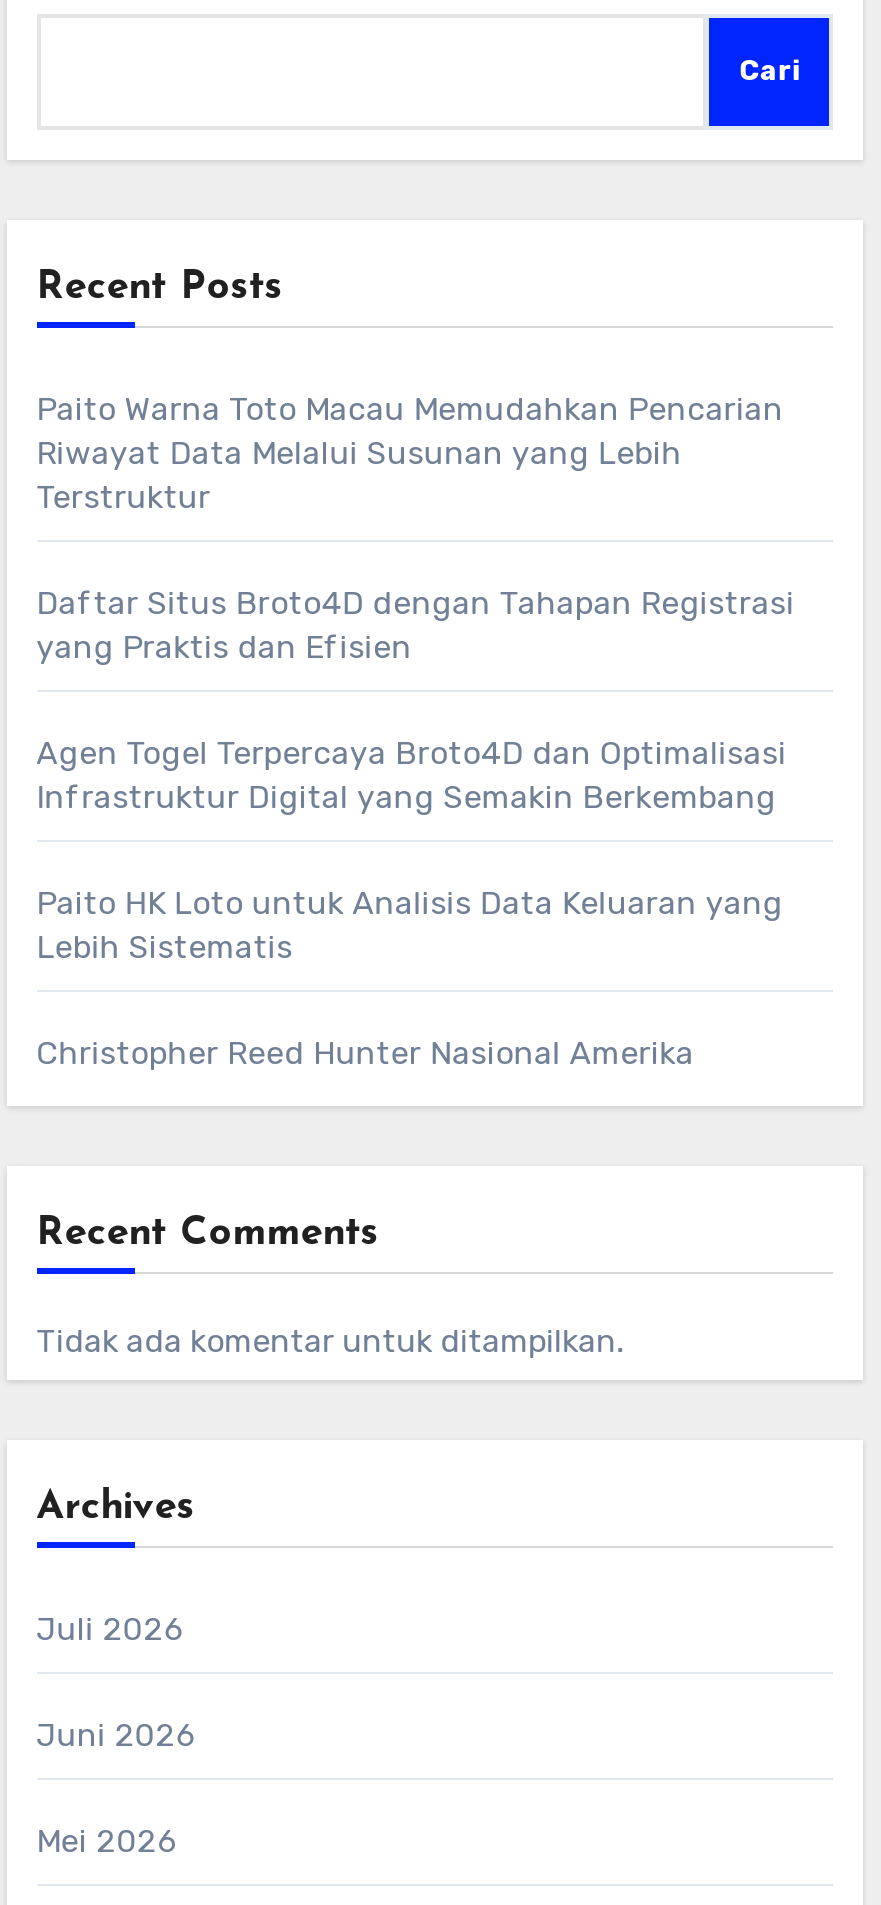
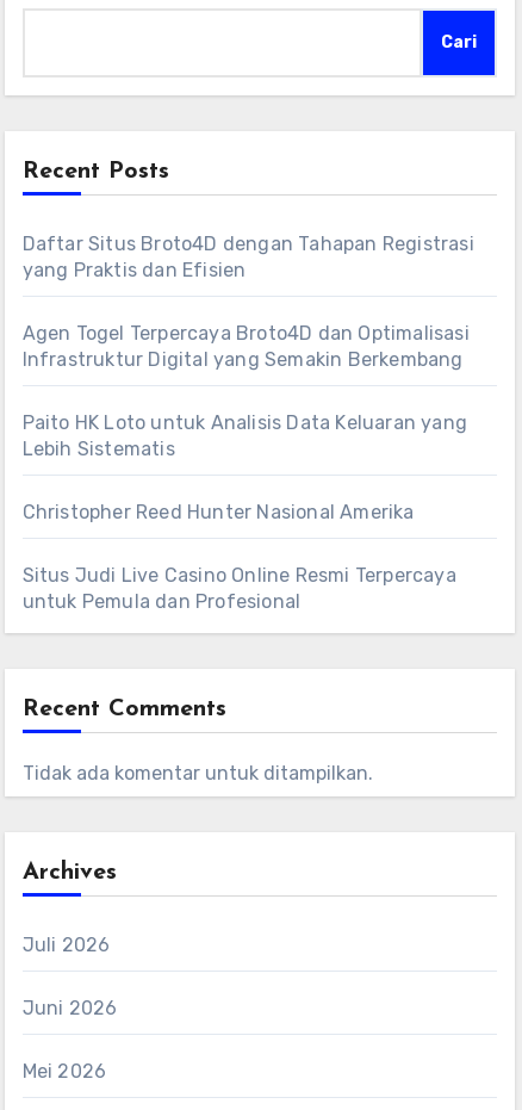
[36,390,783,516] Paito Warna Toto Macau Memudahkan Pencarian | Riwayat Data Melalui Susunan yang Lebih | Terstruktur -> none
moved [36,584,795,1072] -> [22,232,474,523]: Daftar Situs Broto4D dengan Tahapan Registrasi | yang Praktis dan Efisien | Agen Togel Terpercaya Broto4D dan Optimalisasi | Infrastruktur Digital yang Semakin Berkembang | Paito HK Loto untuk Analisis Data Keluaran yang | Lebih Sistematis | Christopher Reed Hunter Nasional Amerika
none -> [22,564,456,613] Situs Judi Live Casino Online Resmi Terpercaya | untuk Pemula dan Profesional

